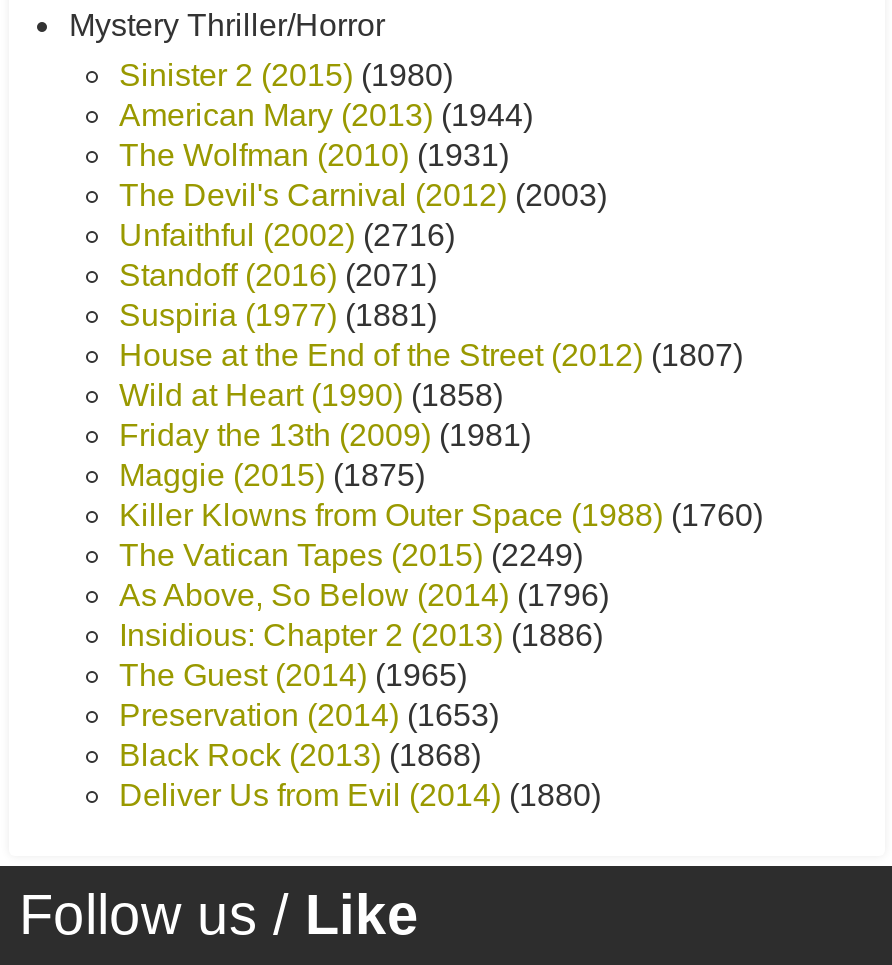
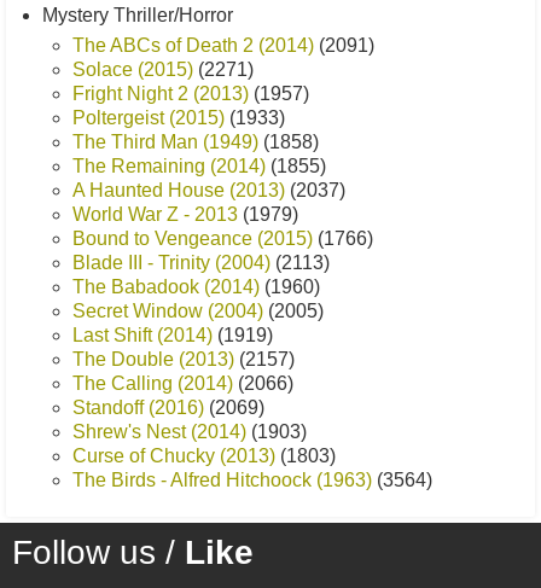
[119,58,763,812] Sinister 2 (2015) (1980) | American Mary (2013) (1944) | The Wolfman (2010) (1931) | The Devil's Carnival (2012) (2003) | Unfaithful (2002) (2716) | Standoff (2016) (2071) | Suspiria (1977) (1881) | House at the End of the Street (2012) (1807) | Wild at Heart (1990) (1858) | Friday the 13th (2009) (1981) | Maggie (2015) (1875) | Killer Klowns from Outer Space (1988) (1760) | The Vatican Tapes (2015) (2249) | As Above, So Below (2014) (1796) | Insidious: Chapter 2 (2013) (1886) | The Guest (2014) (1965) | Preservation (2014) (1653) | Black Rock (2013) (1868) | Deliver Us from Evil (2014) (1880) -> [72,35,432,490] The ABCs of Death 2 (2014) (2091) | Solace (2015) (2271) | Fright Night 2 (2013) (1957) | Poltergeist (2015) (1933) | The Third Man (1949) (1858) | The Remaining (2014) (1855) | A Haunted House (2013) (2037) | World War Z - 2013 (1979) | Bound to Vengeance (2015) (1766) | Blade III - Trinity (2004) (2113) | The Babadook (2014) (1960) | Secret Window (2004) (2005) | Last Shift (2014) (1919) | The Double (2013) (2157) | The Calling (2014) (2066) | Standoff (2016) (2069) | Shrew's Nest (2014) (1903) | Curse of Chucky (2013) (1803) | The Birds - Alfred Hitchoock (1963) (3564)

